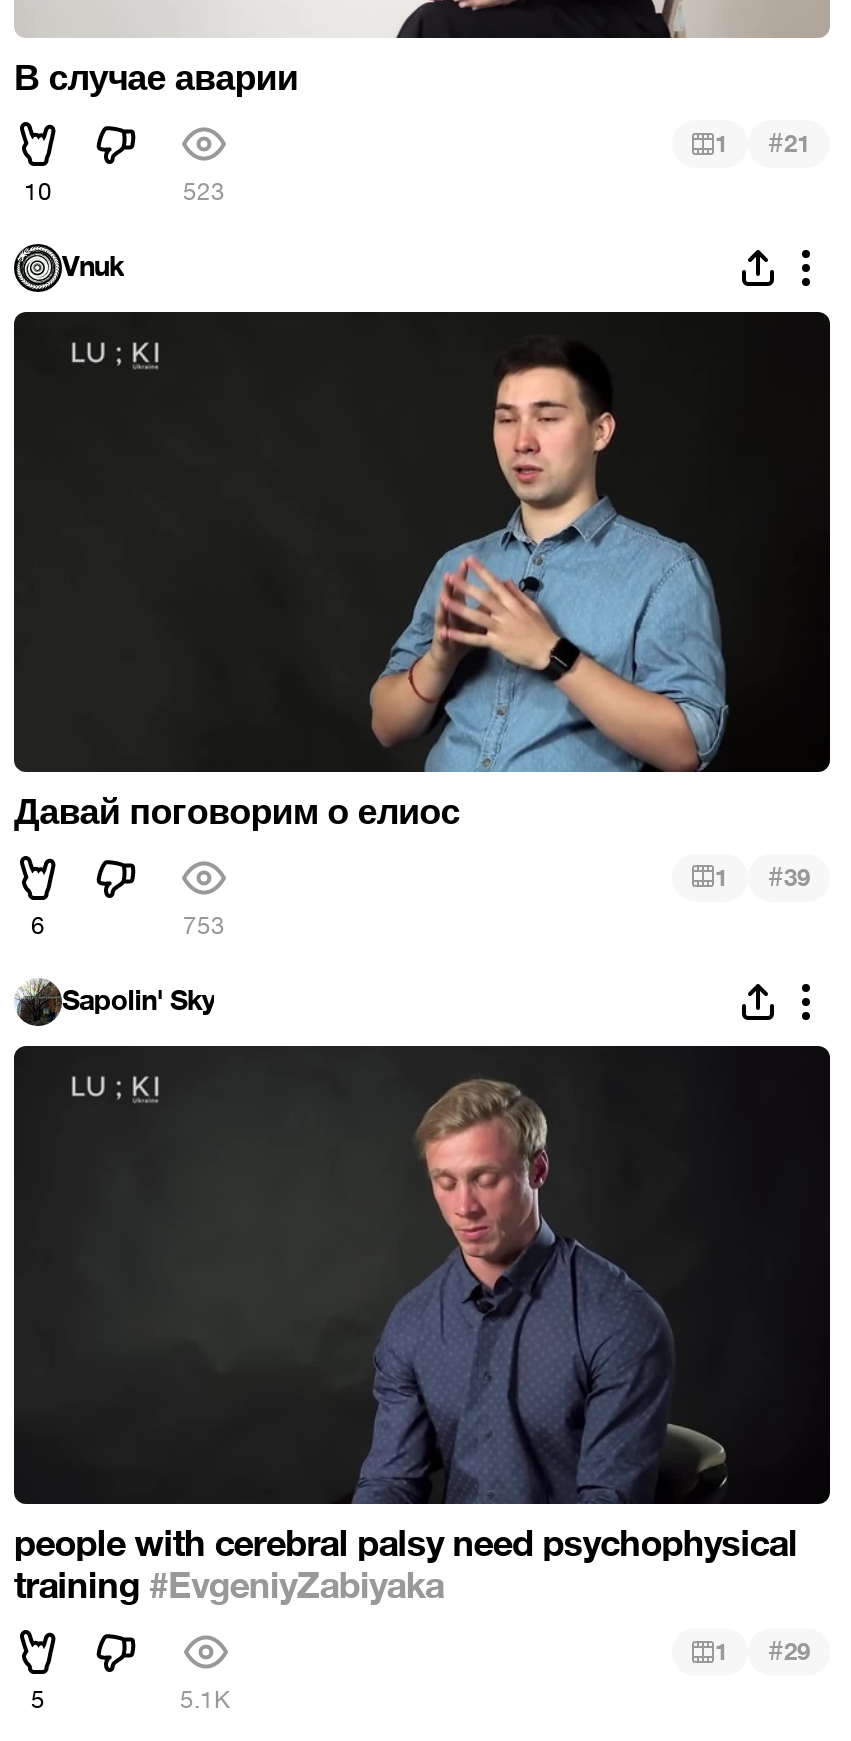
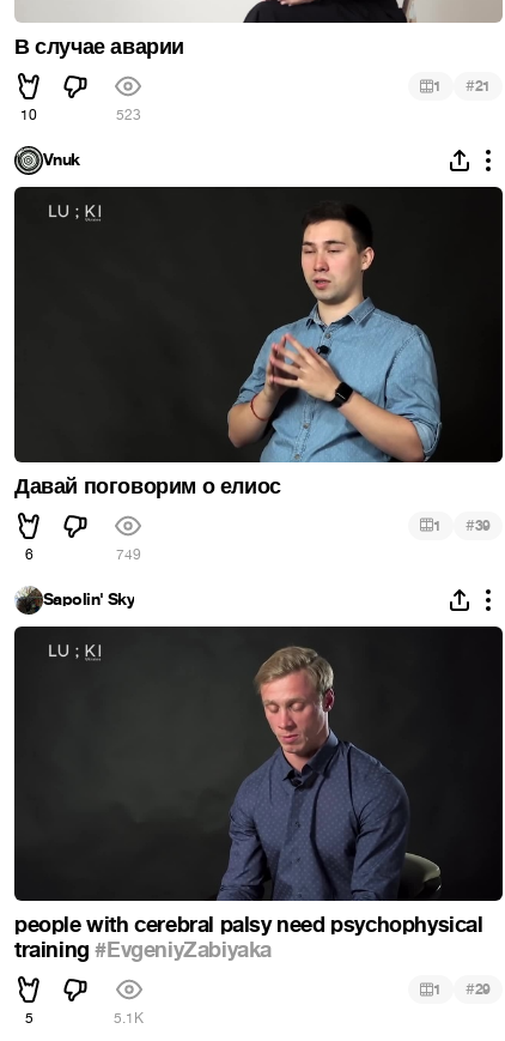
[183,909,225,941] 753 -> [115,544,141,564] 749

